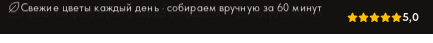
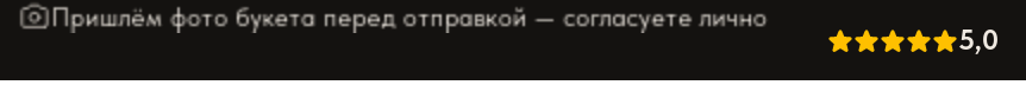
[21,0,322,13] Свежие цветы каждый день · собираем вручную за 60 минут -> [51,1,768,32] Пришлём фото букета перед отправкой — согласуете лично

